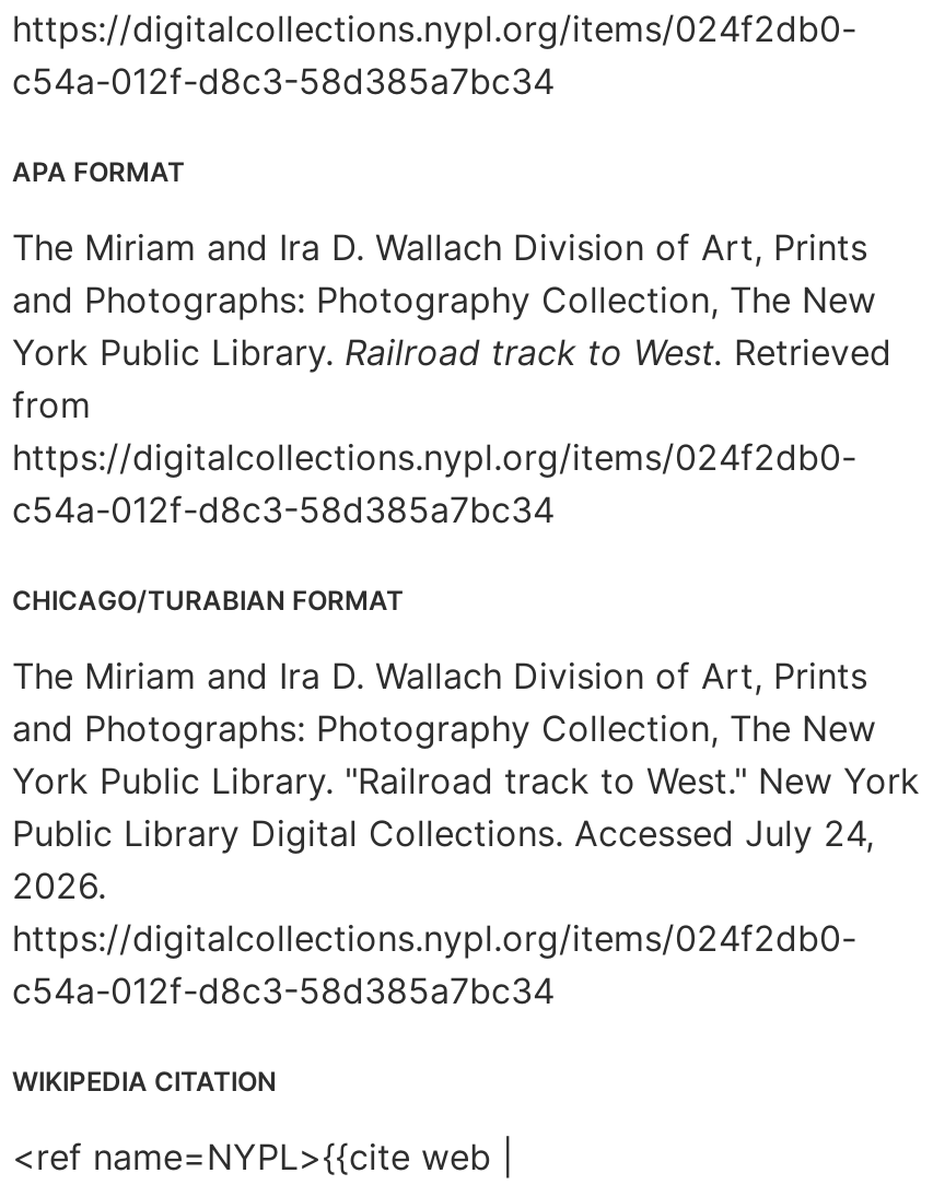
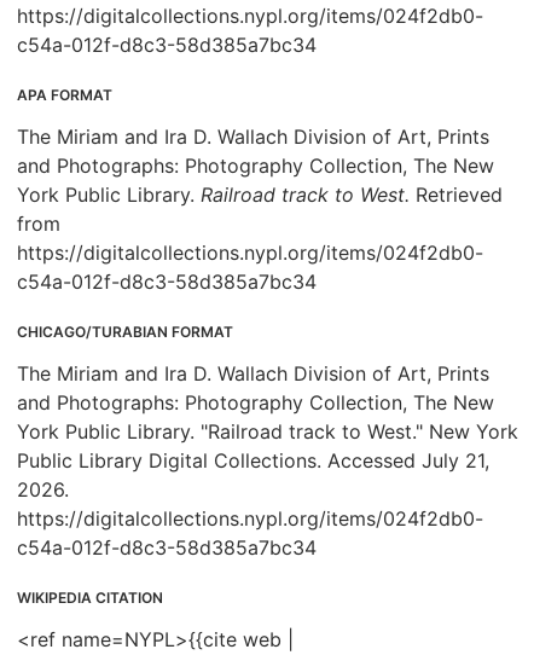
[12,811,874,855] Public Library Digital Collections. Accessed July 24, -> [17,448,489,473] Public Library Digital Collections. Accessed July 21,

